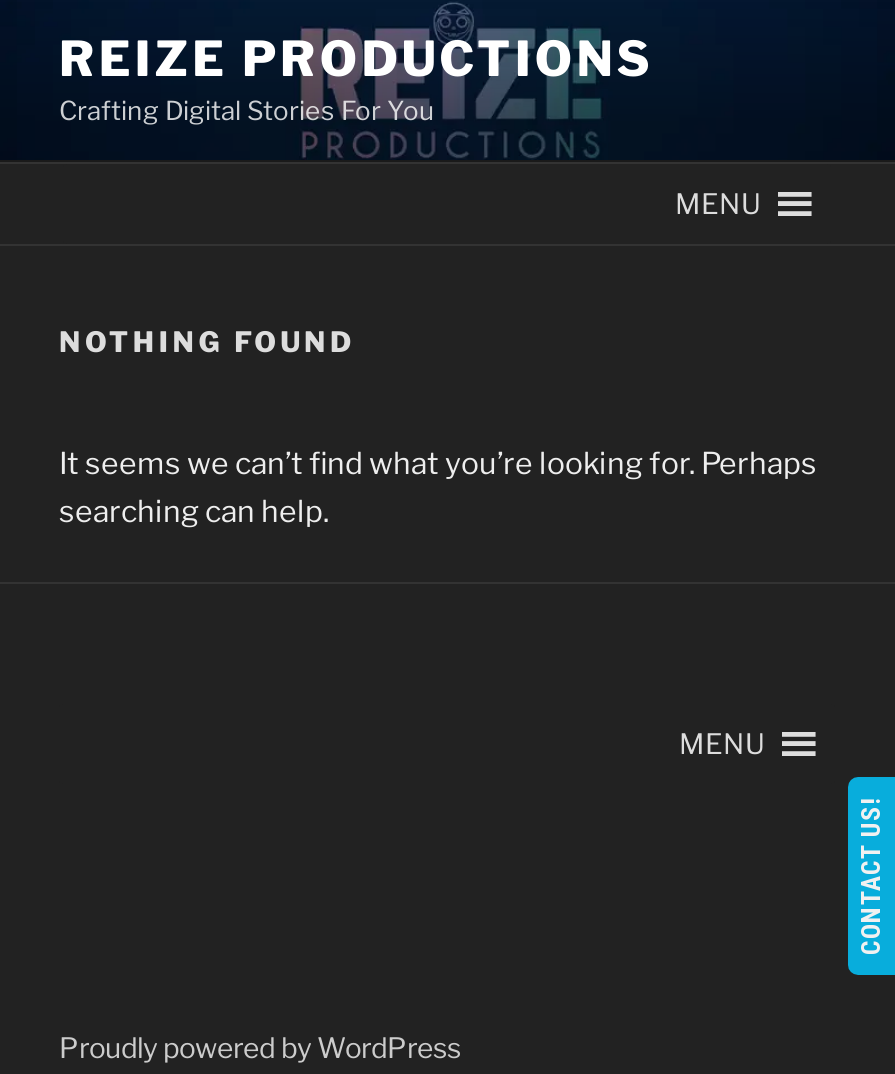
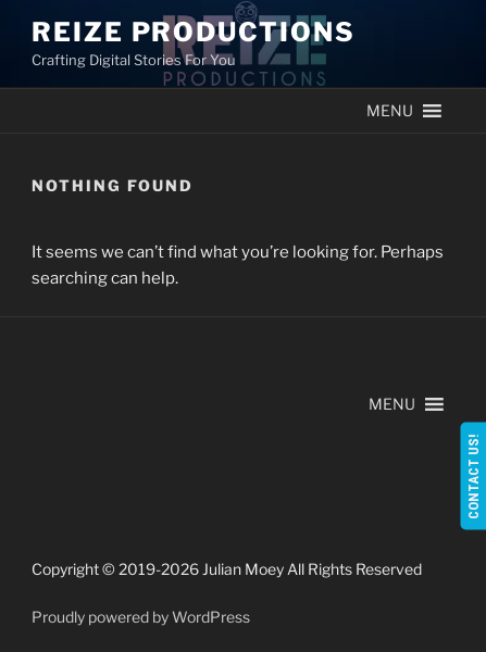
none -> [32,559,422,578] Copyright © 2019-2026 Julian Moey All Rights Reserved

